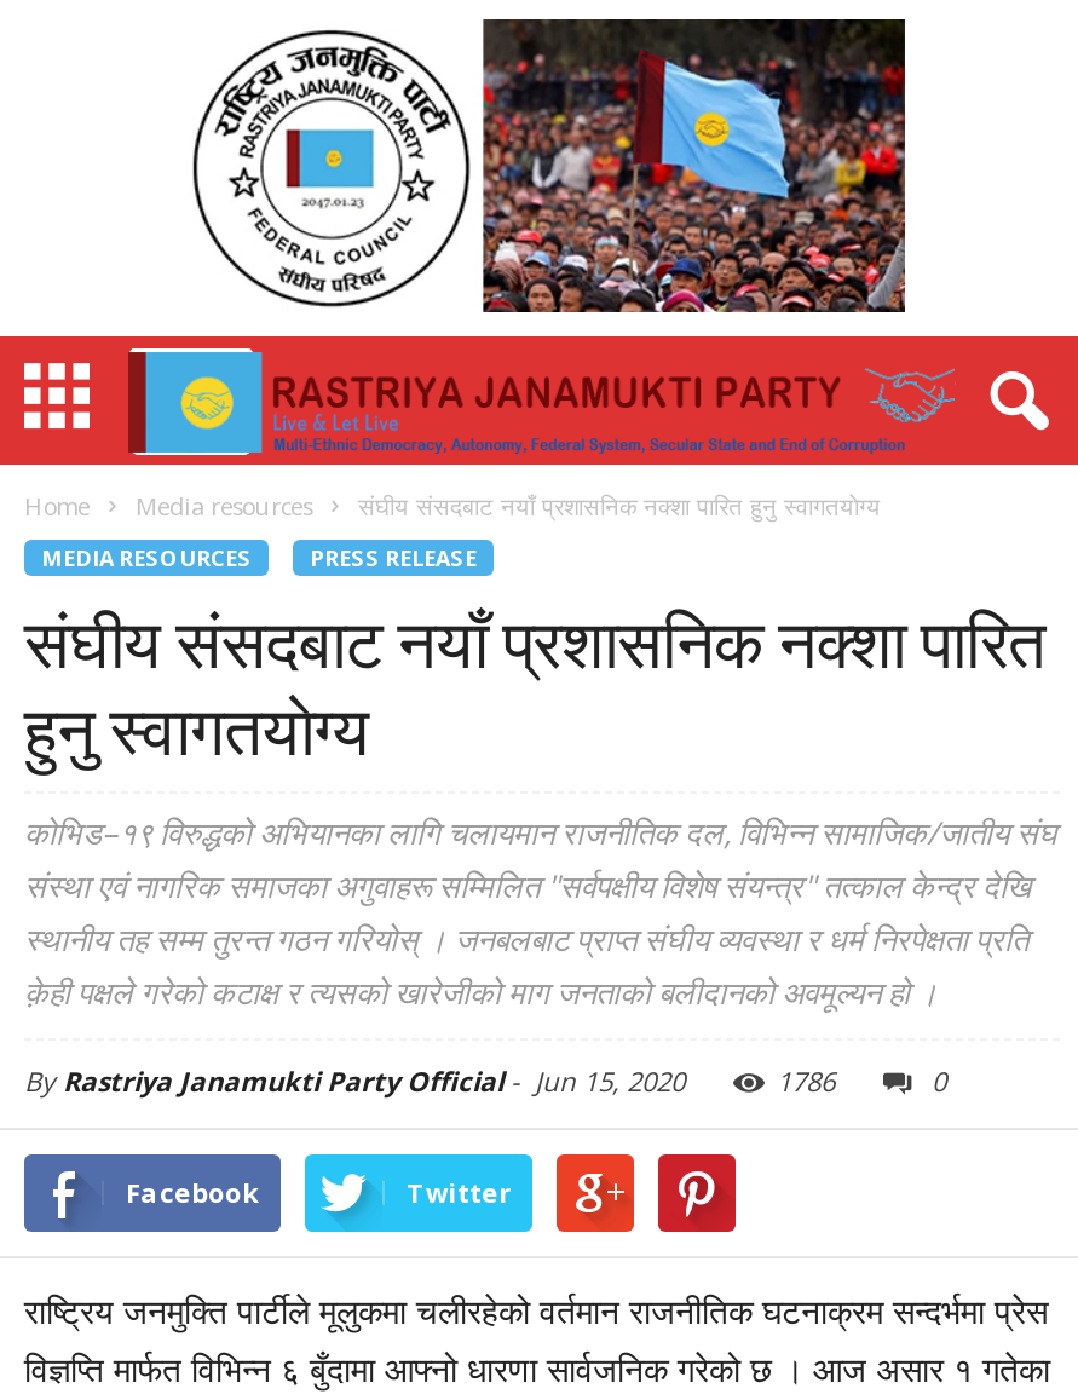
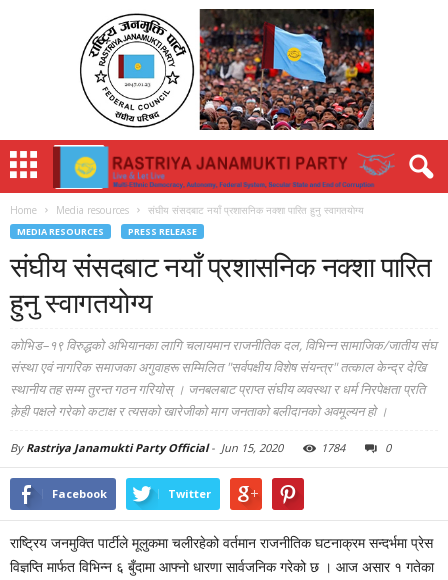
[777,1062,835,1099] 1786 -> [321,440,345,455] 1784

